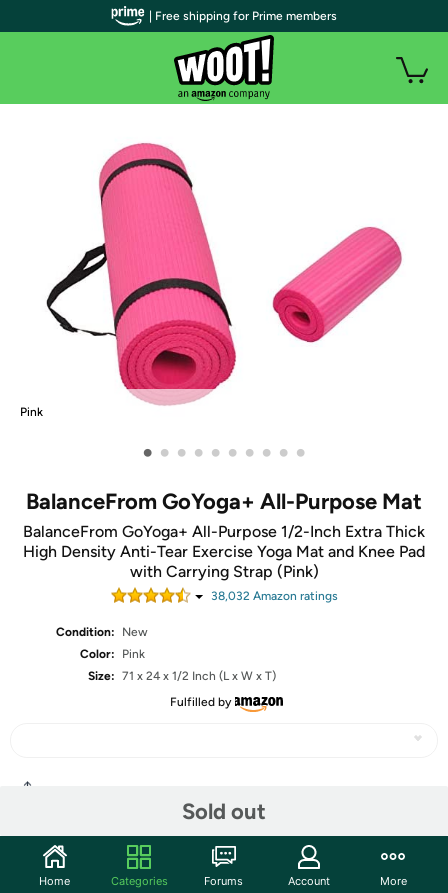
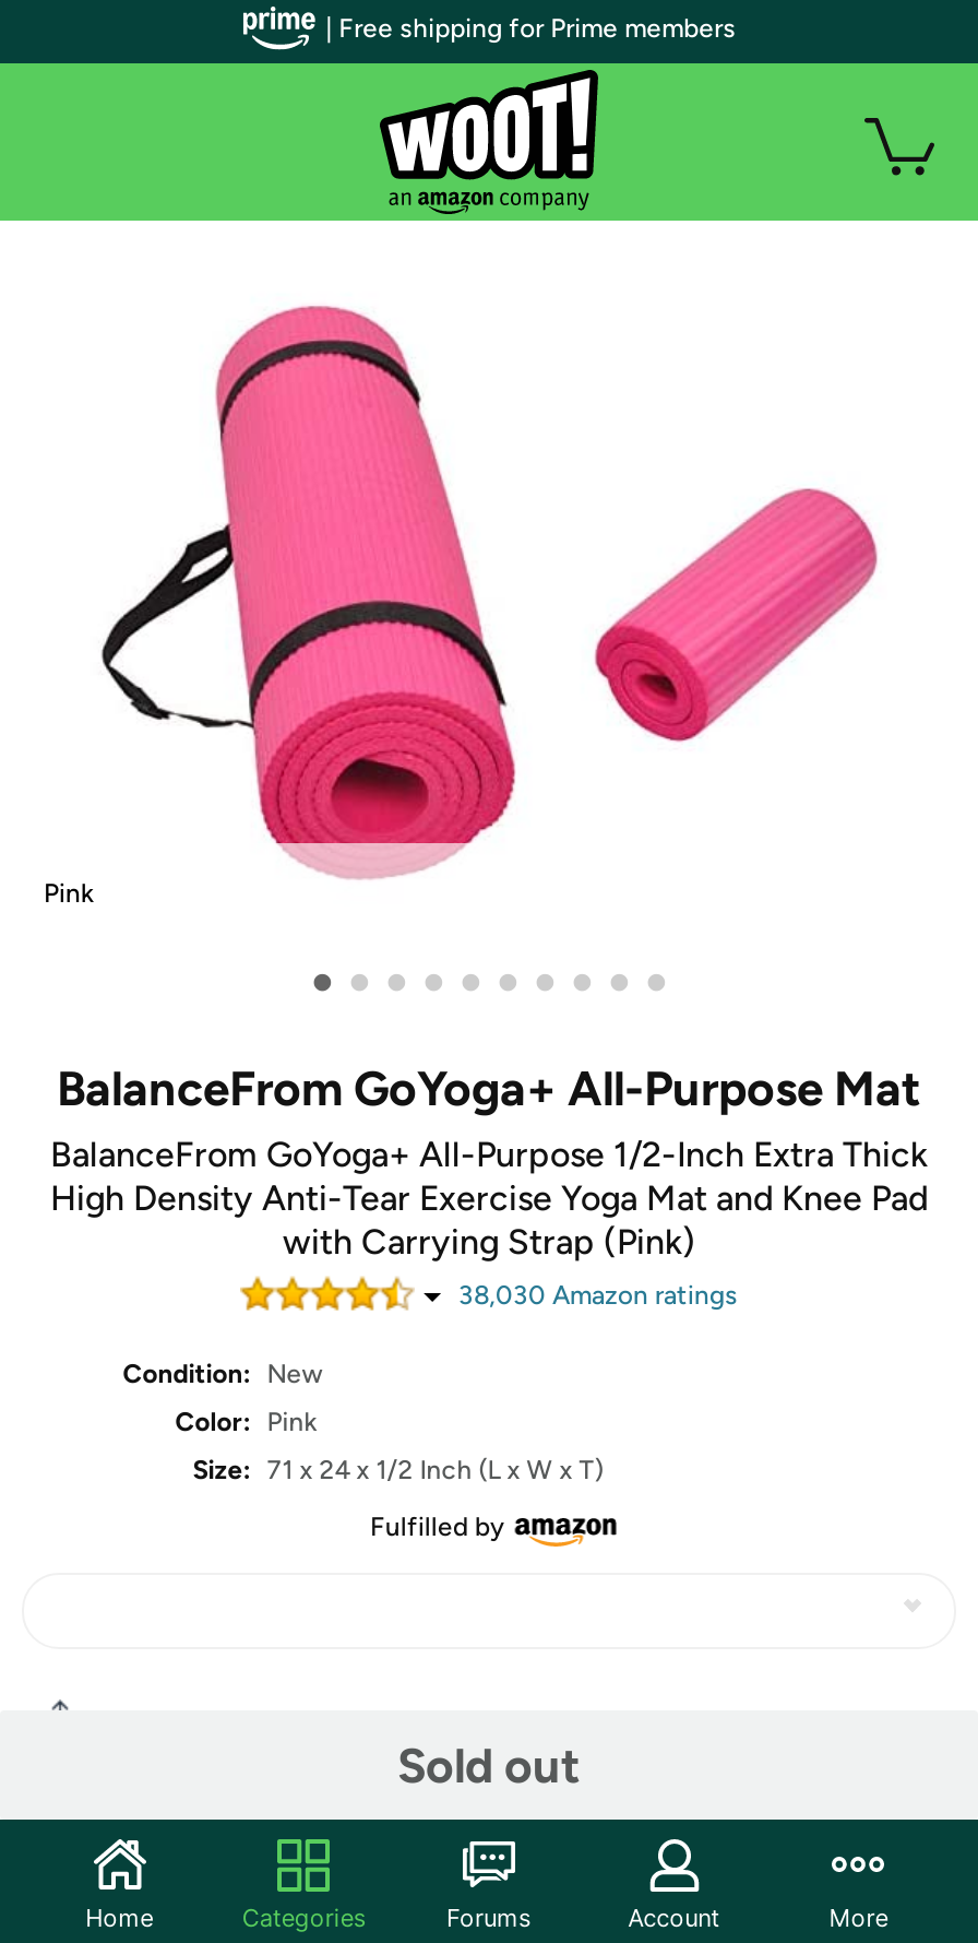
[210,589,337,603] 38,032 Amazon ratings -> [458,1280,738,1311] 38,030 Amazon ratings

